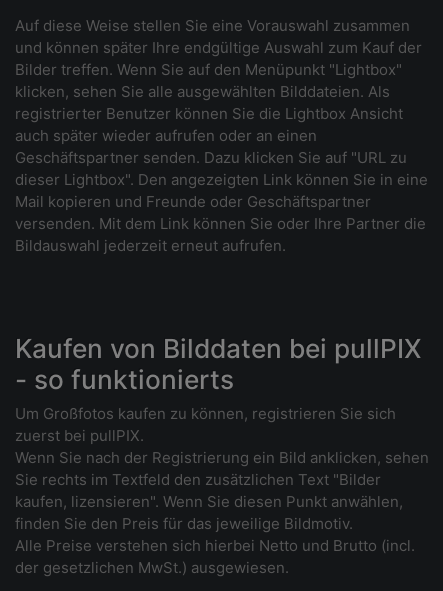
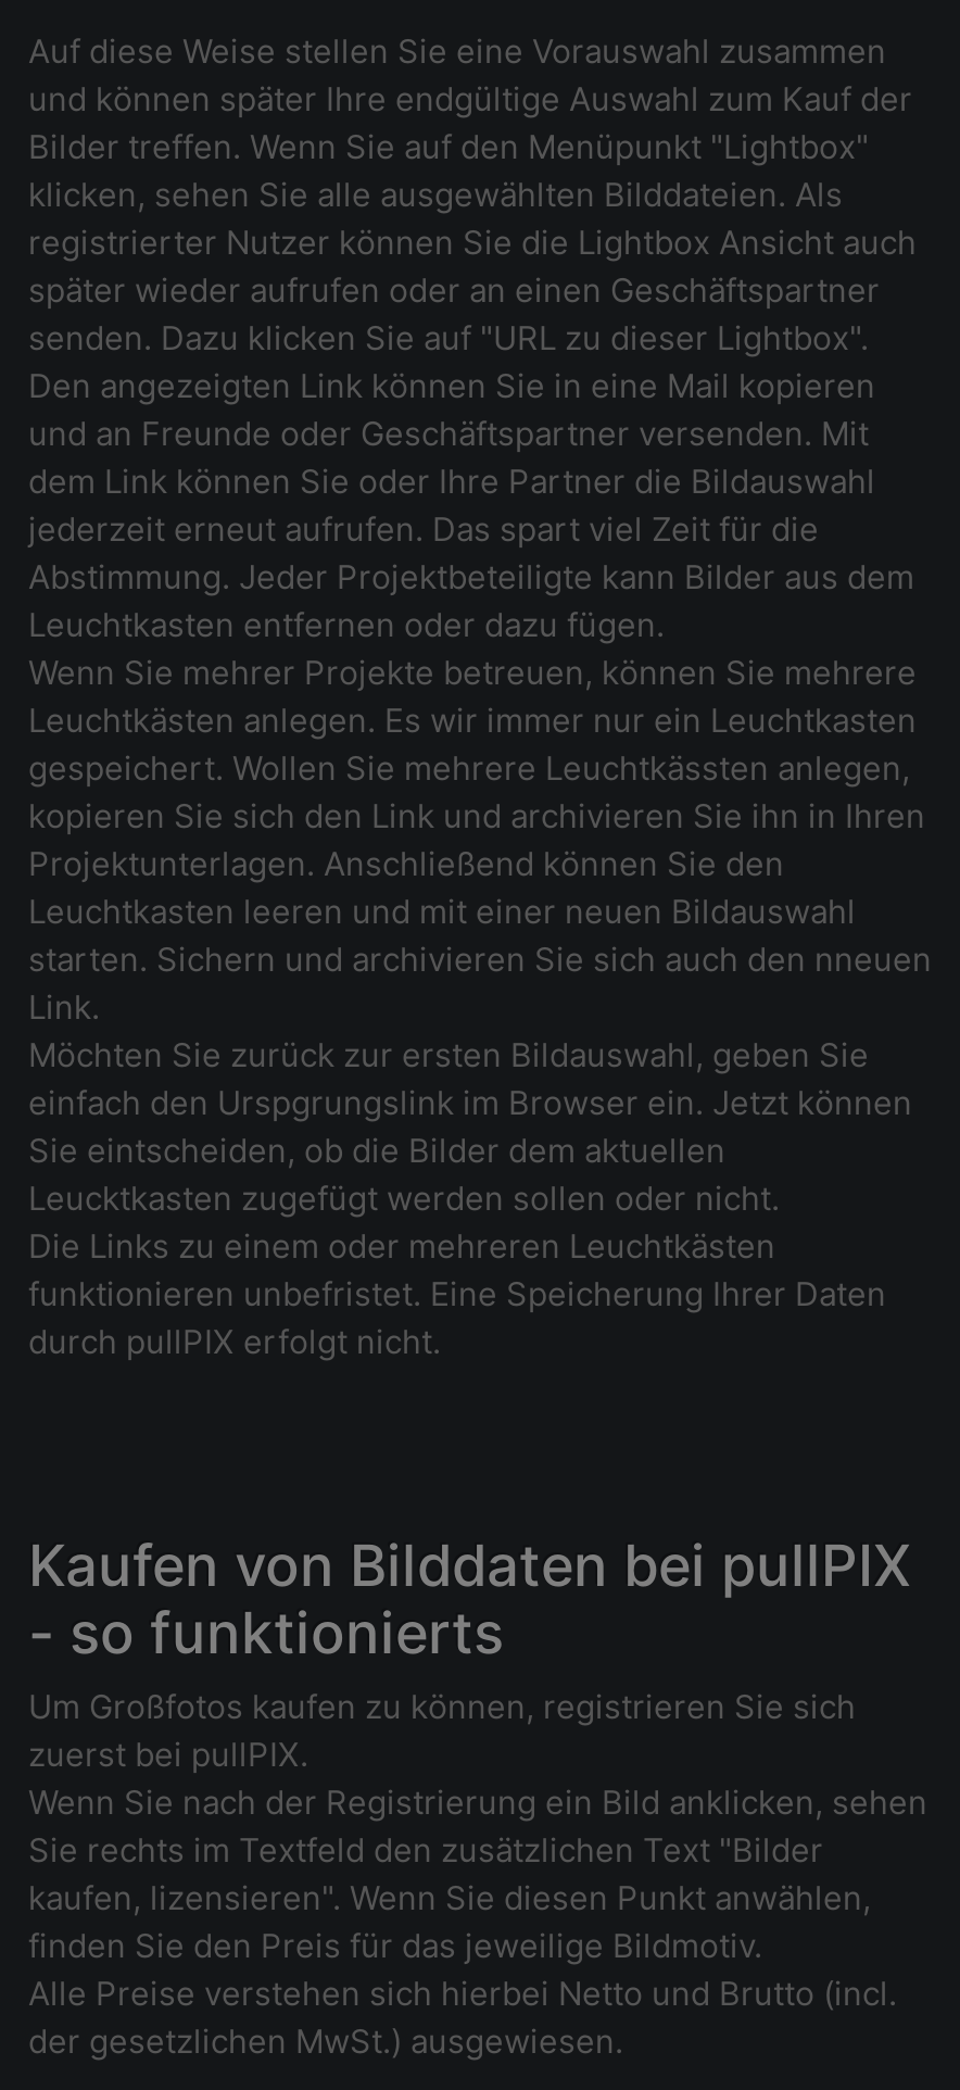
[15,104,428,255] registrierter Benutzer können Sie die Lightbox Ansicht | auch später wieder aufrufen oder an einen | Geschäftspartner senden. Dazu klicken Sie auf "URL zu | dieser Lightbox". Den angezeigten Link können Sie in eine | Mail kopieren und Freunde oder Geschäftspartner | versenden. Mit dem Link können Sie oder Ihre Partner die | Bildauswahl jederzeit erneut aufrufen. -> [28,222,932,1362] registrierter Nutzer können Sie die Lightbox Ansicht auch | später wieder aufrufen oder an einen Geschäftspartner | senden. Dazu klicken Sie auf "URL zu dieser Lightbox". | Den angezeigten Link können Sie in eine Mail kopieren | und an Freunde oder Geschäftspartner versenden. Mit | dem Link können Sie oder Ihre Partner die Bildauswahl | jederzeit erneut aufrufen. Das spart viel Zeit für die | Abstimmung. Jeder Projektbeteiligte kann Bilder aus dem | Leuchtkasten entfernen oder dazu fügen. | Wenn Sie mehrer Projekte betreuen, können Sie mehrere | Leuchtkästen anlegen. Es wir immer nur ein Leuchtkasten | gespeichert. Wollen Sie mehrere Leuchtkässten anlegen, | kopieren Sie sich den Link und archivieren Sie ihn in Ihren | Projektunterlagen. Anschließend können Sie den | Leuchtkasten leeren und mit einer neuen Bildauswahl | starten. Sichern und archivieren Sie sich auch den nneuen | Link. | Möchten Sie zurück zur ersten Bildauswahl, geben Sie | einfach den Urspgrungslink im Browser ein. Jetzt können | Sie eintscheiden, ob die Bilder dem aktuellen | Leucktkasten zugefügt werden sollen oder nicht. | Die Links zu einem oder mehreren Leuchtkästen | funktionieren unbefristet. Eine Speicherung Ihrer Daten | durch pullPIX erfolgt nicht.

